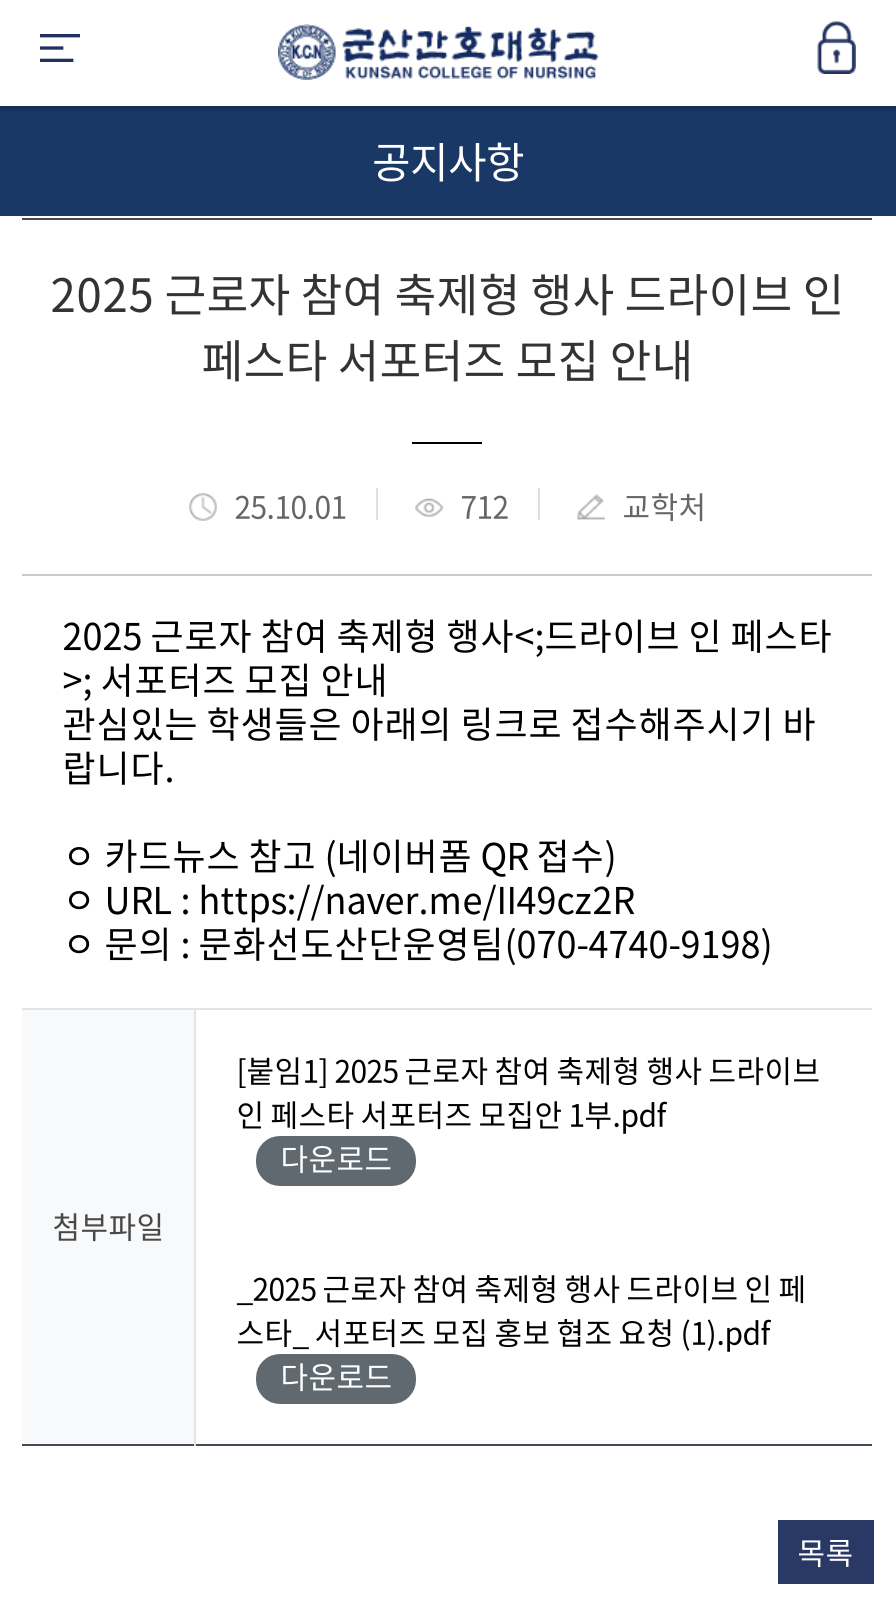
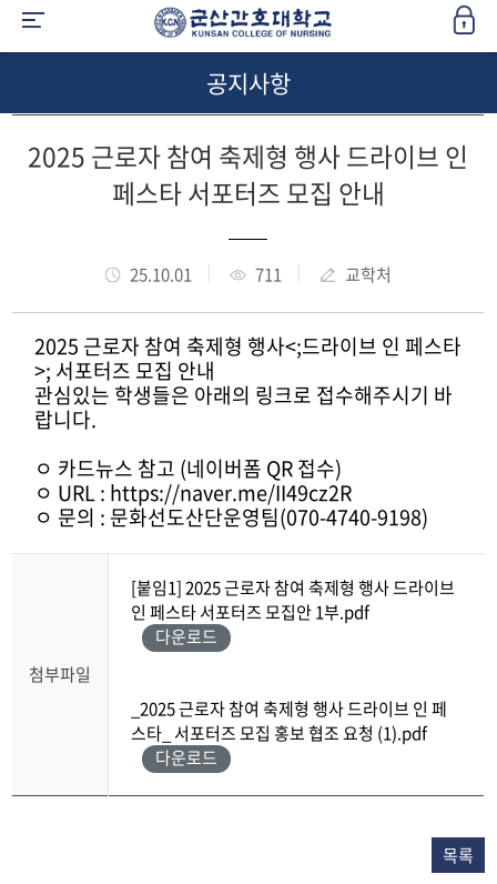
[454,484,508,528] 712 -> [252,262,282,287] 711

